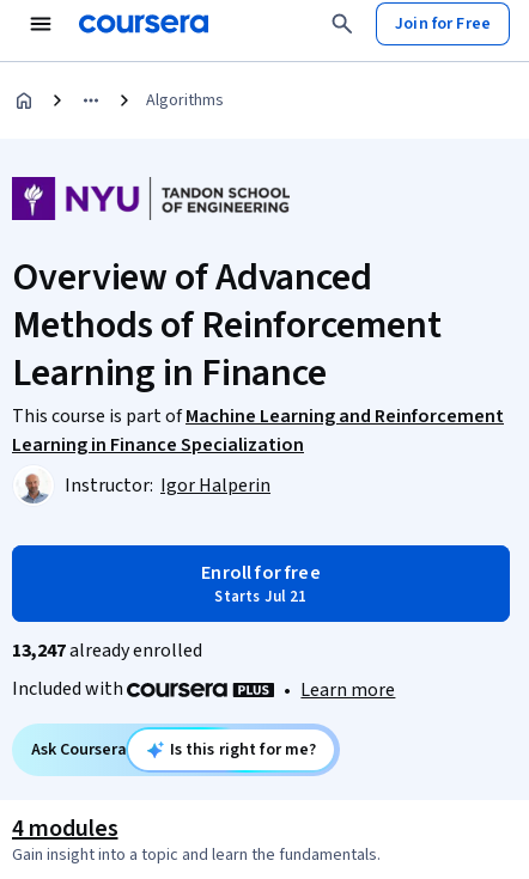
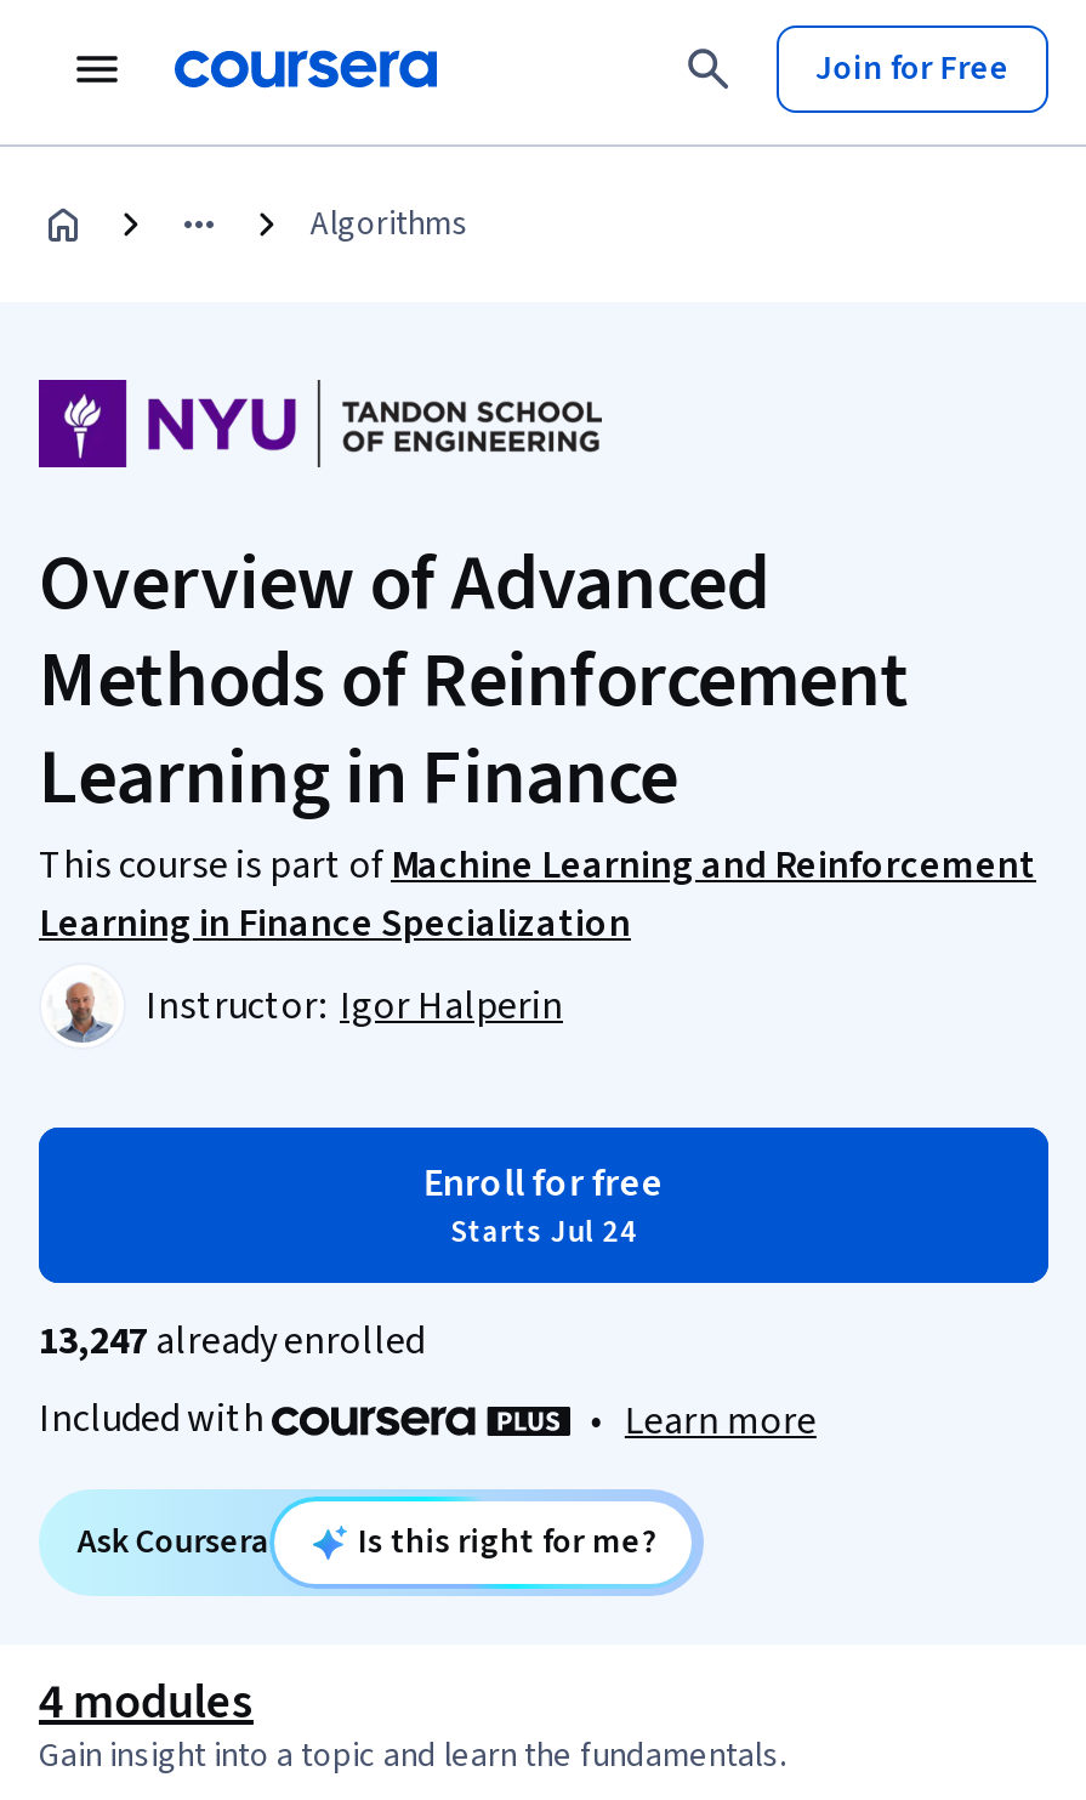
[215,586,307,608] Starts Jul 21 -> [450,1210,637,1254] Starts Jul 24

